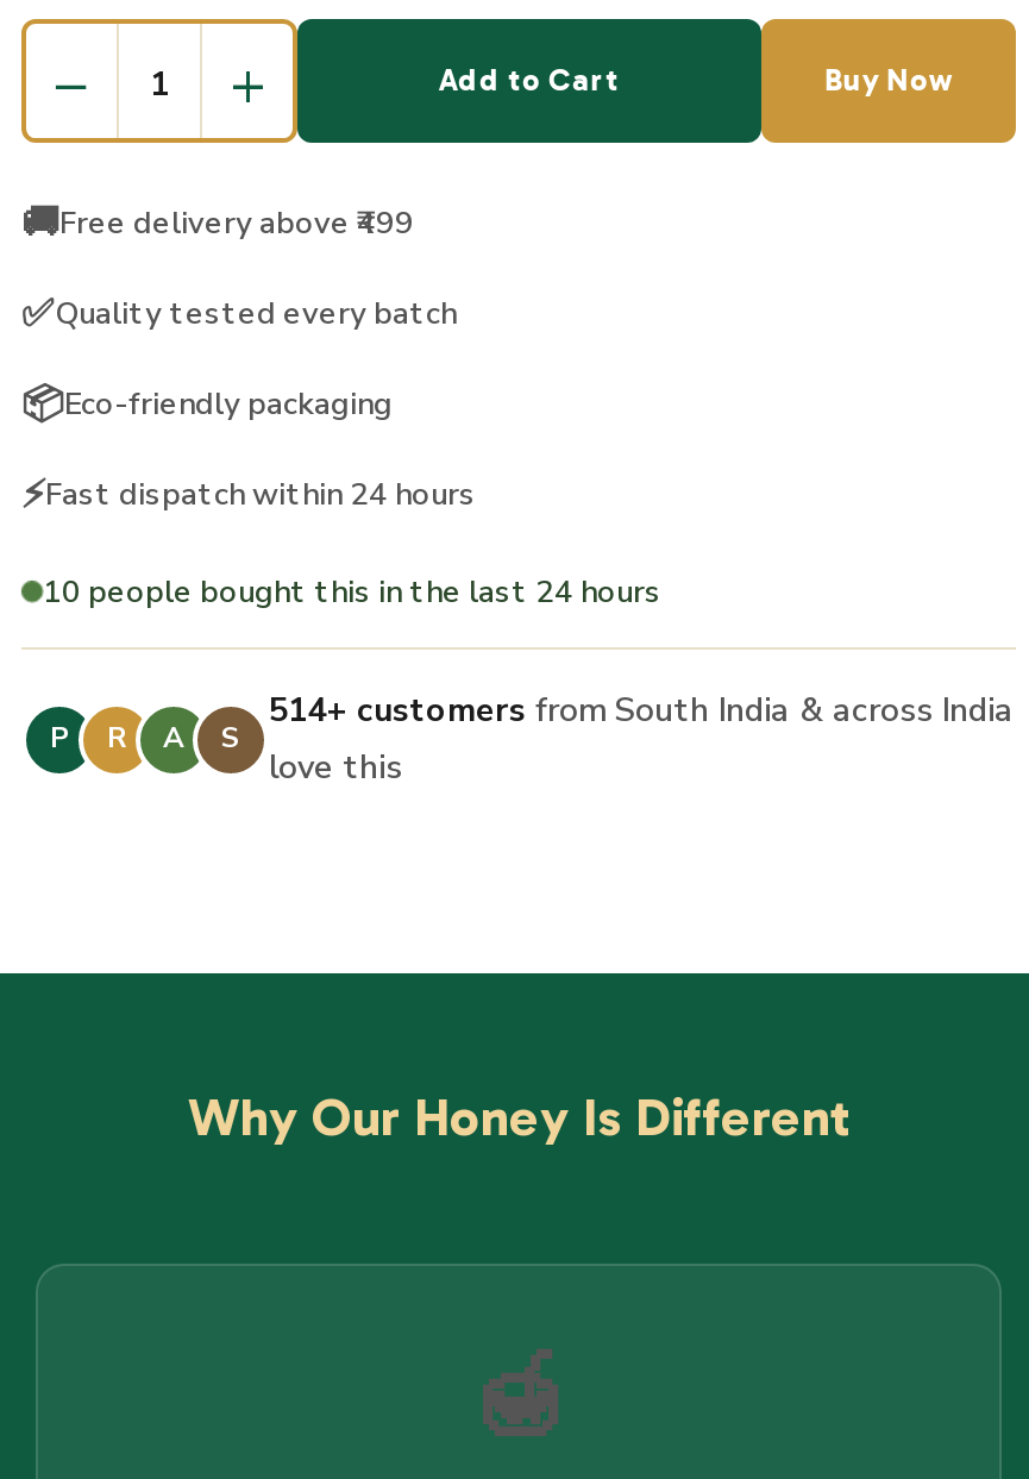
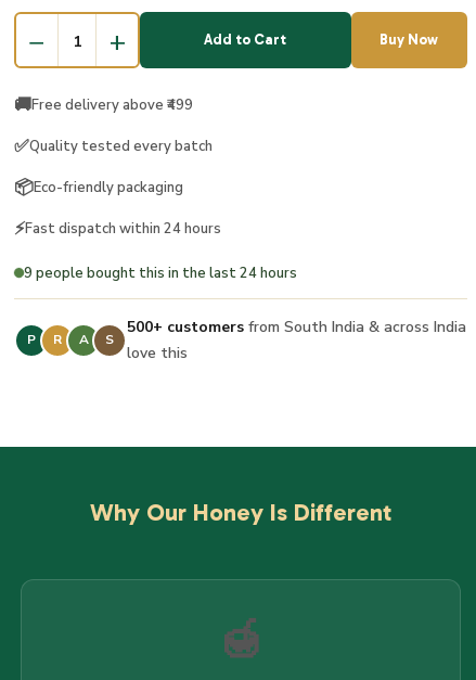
[43,571,661,613] 10 people bought this in the last 24 hours -> [24,263,297,283] 9 people bought this in the last 24 hours
[269,687,1014,732] 514+ customers from South India & across India -> [127,316,466,337] 500+ customers from South India & across India

